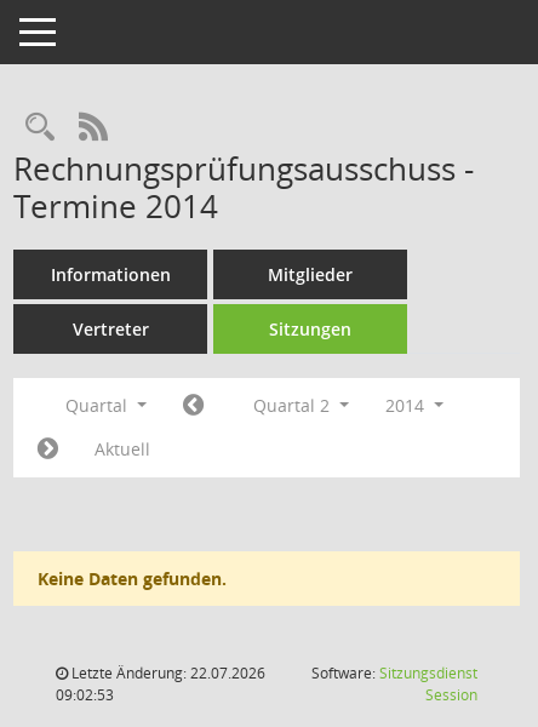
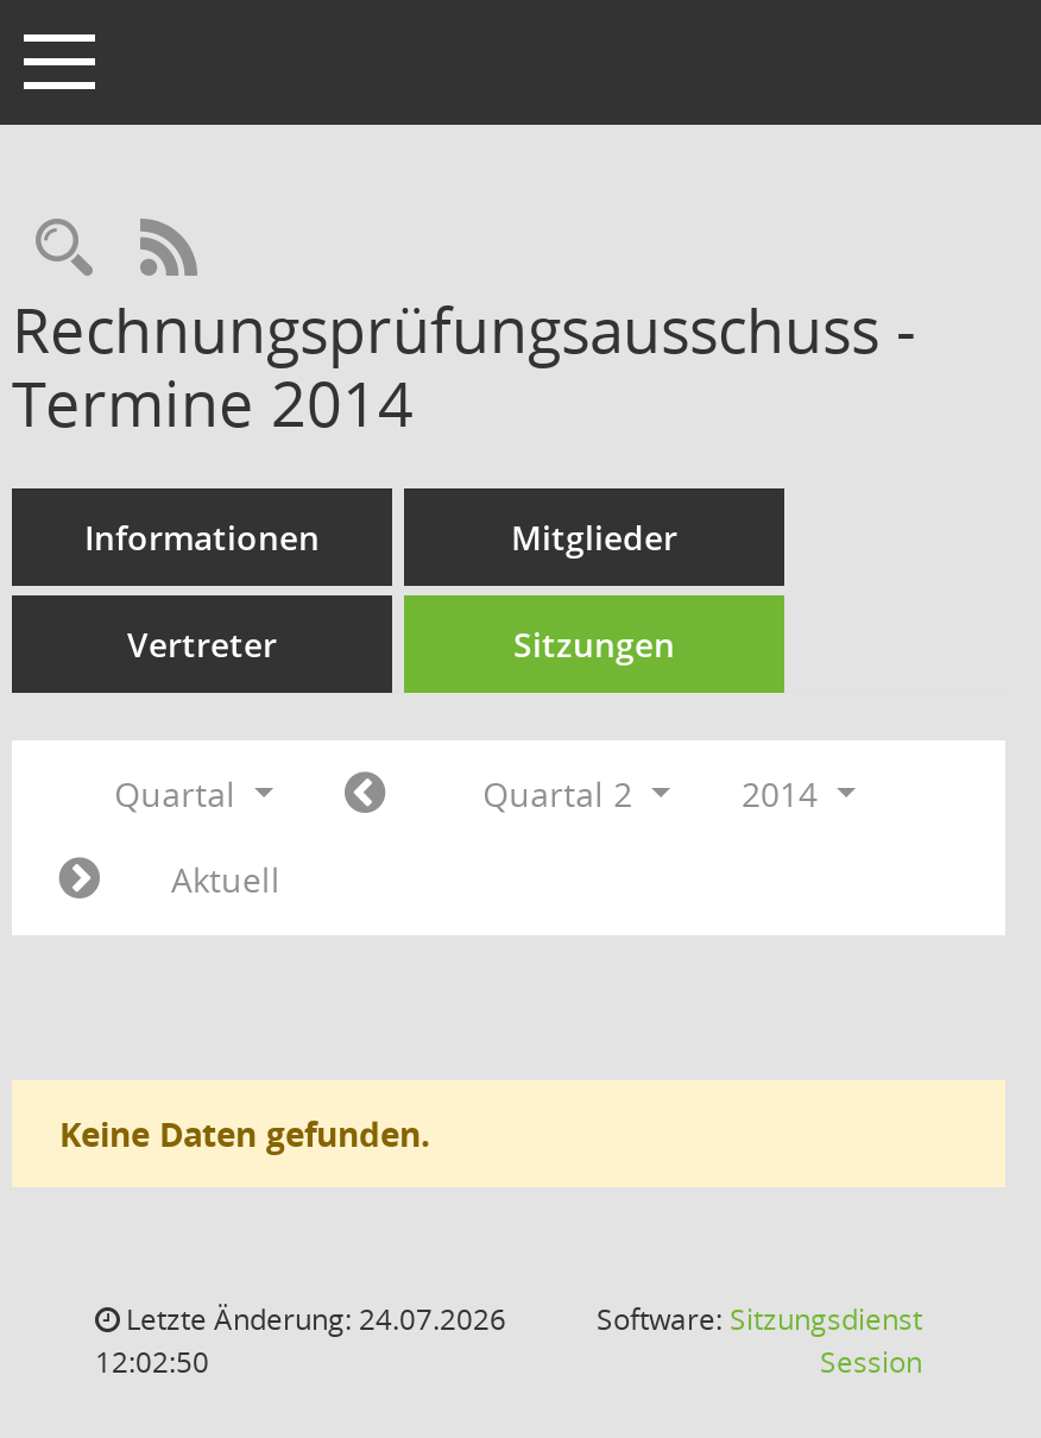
[68,663,265,683] Letzte Änderung: 22.07.2026 -> [119,1299,506,1339] Letzte Änderung: 24.07.2026
[56,685,114,705] 09:02:53 -> [95,1342,209,1382] 12:02:50

